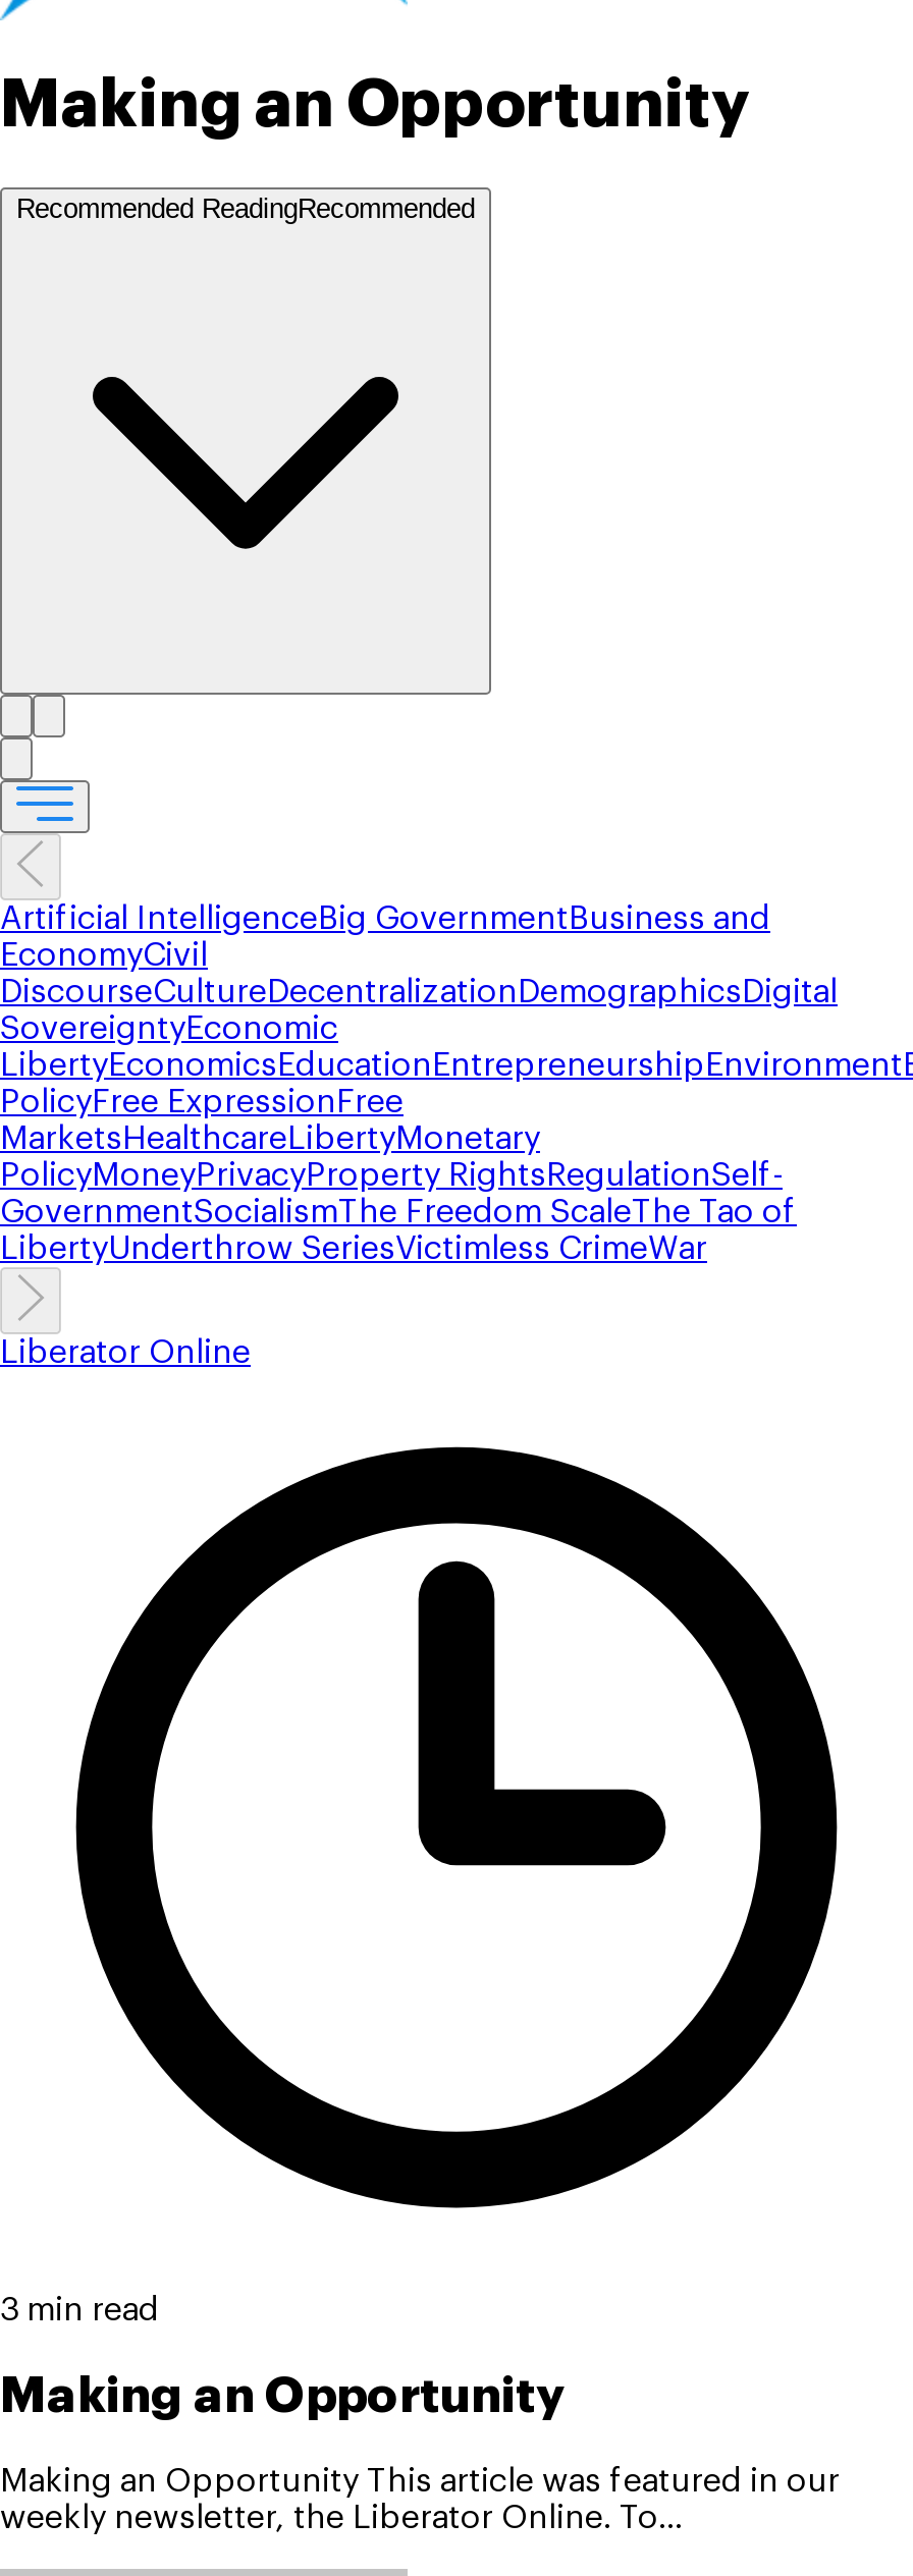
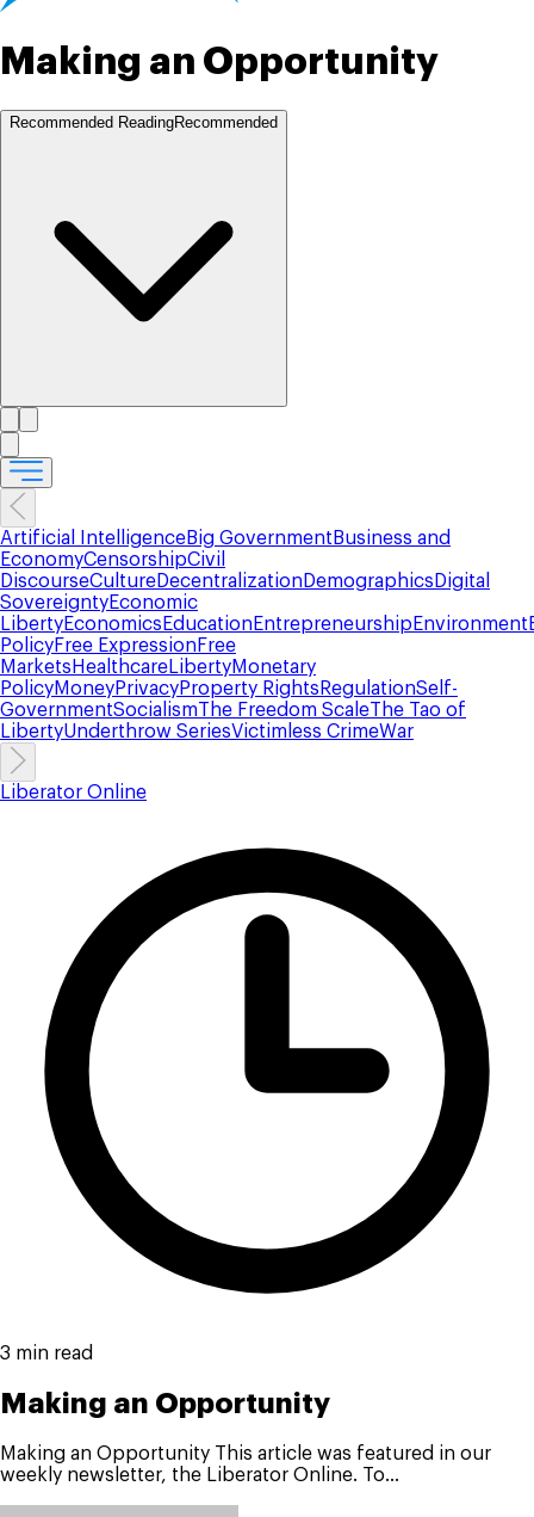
[0,939,208,972] EconomyCivil -> [0,550,225,569] EconomyCensorshipCivil

